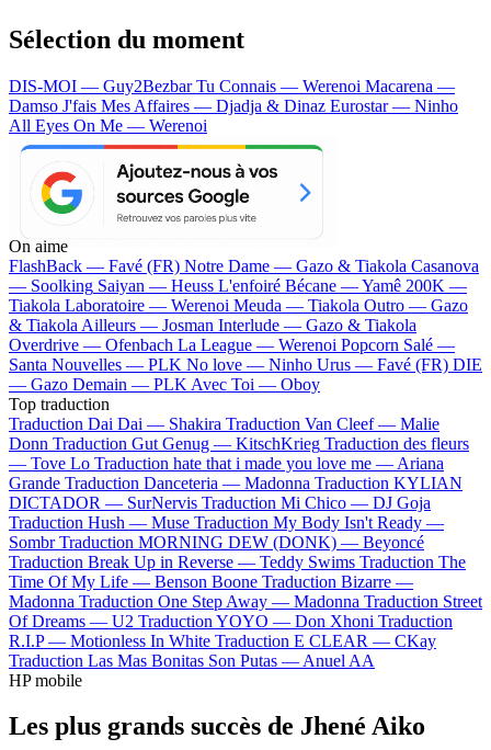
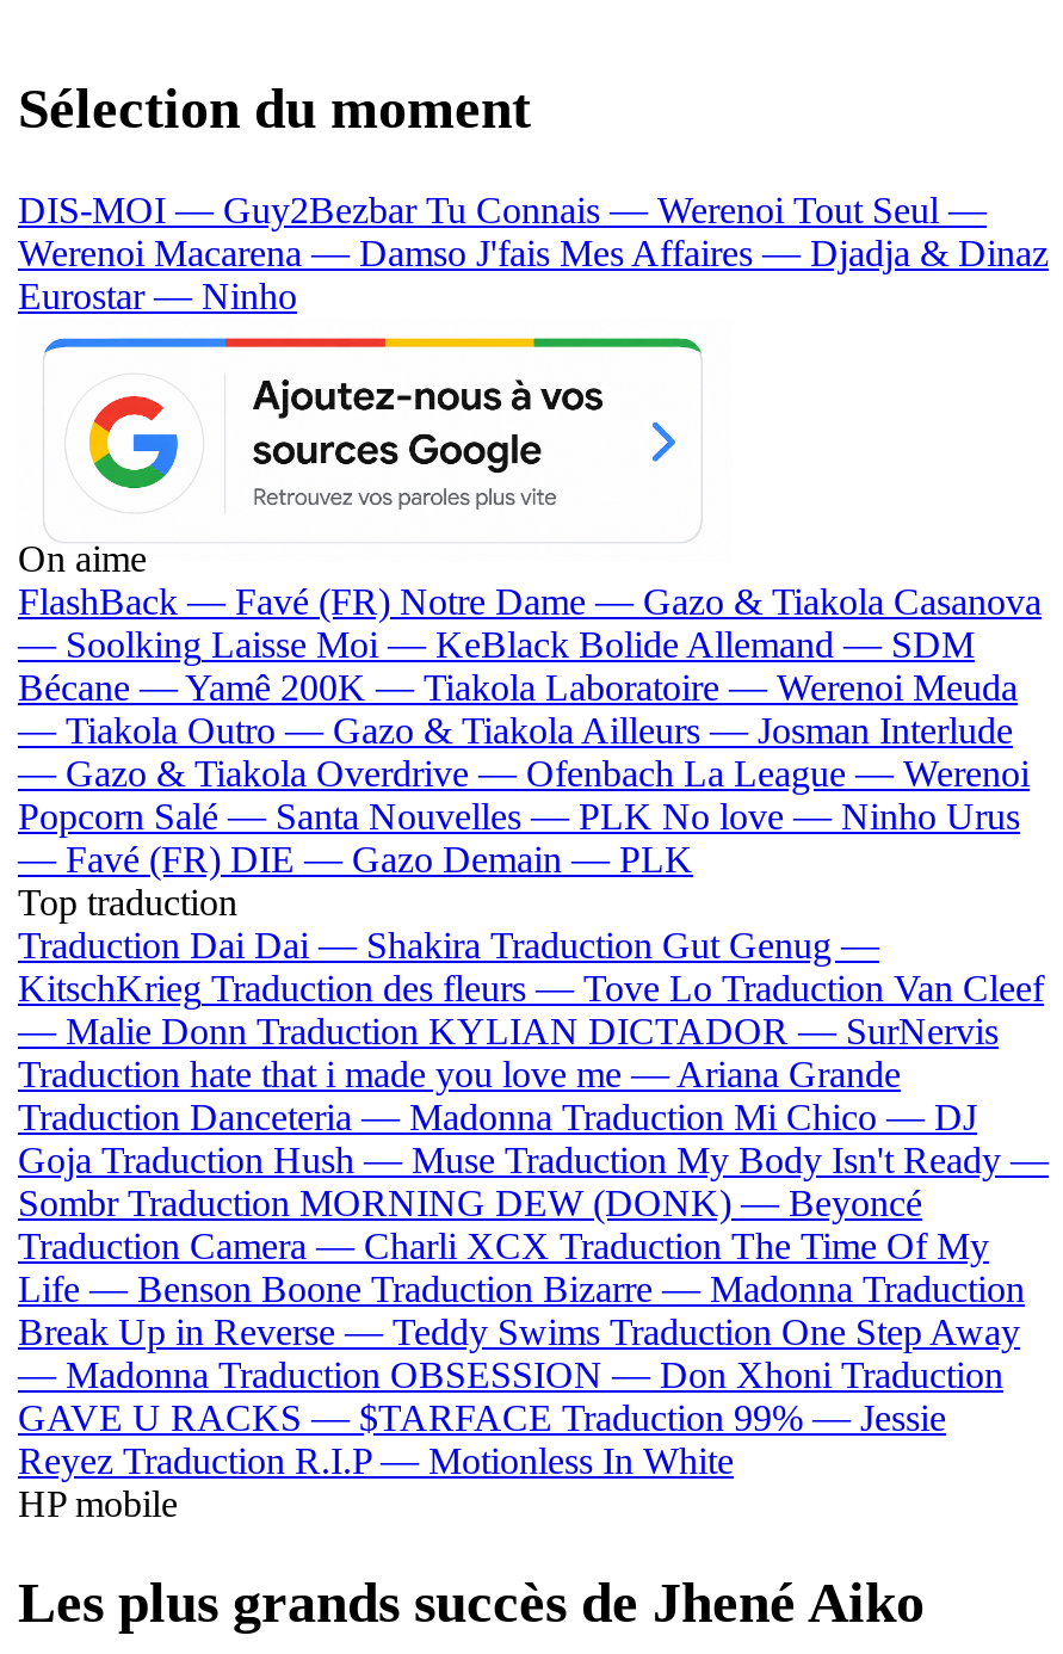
[9,76,458,134] DIS-MOI — Guy2Bezbar Tu Connais — Werenoi Macarena — | Damso J'fais Mes Affaires — Djadja & Dinaz Eurostar — Ninho | All Eyes On Me — Werenoi -> [18,189,1049,315] DIS-MOI — Guy2Bezbar Tu Connais — Werenoi Tout Seul — | Werenoi Macarena — Damso J'fais Mes Affaires — Djadja & Dinaz | Eurostar — Ninho
[9,276,482,393] — Soolking Saiyan — Heuss L'enfoiré Bécane — Yamê 200K — | Tiakola Laboratoire — Werenoi Meuda — Tiakola Outro — Gazo | & Tiakola Ailleurs — Josman Interlude — Gazo & Tiakola | Overdrive — Ofenbach La League — Werenoi Popcorn Salé — | Santa Nouvelles — PLK No love — Ninho Urus — Favé (FR) DIE | — Gazo Demain — PLK Avec Toi — Oboy -> [18,623,1030,878] — Soolking Laisse Moi — KeBlack Bolide Allemand — SDM | Bécane — Yamê 200K — Tiakola Laboratoire — Werenoi Meuda | — Tiakola Outro — Gazo & Tiakola Ailleurs — Josman Interlude | — Gazo & Tiakola Overdrive — Ofenbach La League — Werenoi | Popcorn Salé — Santa Nouvelles — PLK No love — Ninho Urus | —Favé (FR) DIE — Gazo Demain — PLK
[9,414,469,531] Traduction Dai Dai — Shakira Traduction Van Cleef — Malie | Donn Traduction Gut Genug — KitschKrieg Traduction des fleurs | — Tove Lo Traduction hate that i made you love me — Ariana | Grande Traduction Danceteria — Madonna Traduction KYLIAN | DICTADOR — SurNervis Traduction Mi Chico — DJ Goja | Traduction Hush — Muse Traduction My Body Isn't Ready — -> [18,924,1049,1179] Traduction Dai Dai — Shakira Traduction Gut Genug — | KitschKrieg Traduction des fleurs — Tove Lo Traduction Van Cleef | — Malie Donn Traduction KYLIAN DICTADOR — SurNervis | Traduction hate that i made you love me — Ariana Grande | Traduction Danceteria — Madonna Traduction Mi Chico — DJ | Goja Traduction Hush — Muse Traduction My Body Isn't Ready —
[9,552,482,669] Traduction Break Up in Reverse — Teddy Swims Traduction The | Time Of My Life — Benson Boone Traduction Bizarre — | Madonna Traduction One Step Away — Madonna Traduction Street | Of Dreams — U2 Traduction YOYO — Don Xhoni Traduction | R.I.P — Motionless In White Traduction E CLEAR — CKay | Traduction Las Mas Bonitas Son Putas — Anuel AA -> [18,1224,1025,1480] Traduction Camera — Charli XCX Traduction The Time Of My | Life — Benson Boone Traduction Bizarre — Madonna Traduction | Break Up in Reverse — Teddy Swims Traduction One Step Away | — Madonna Traduction OBSESSION — Don Xhoni Traduction | GAVE U RACKS — $TARFACE Traduction 99% — Jessie | Reyez Traduction R.I.P — Motionless In White

